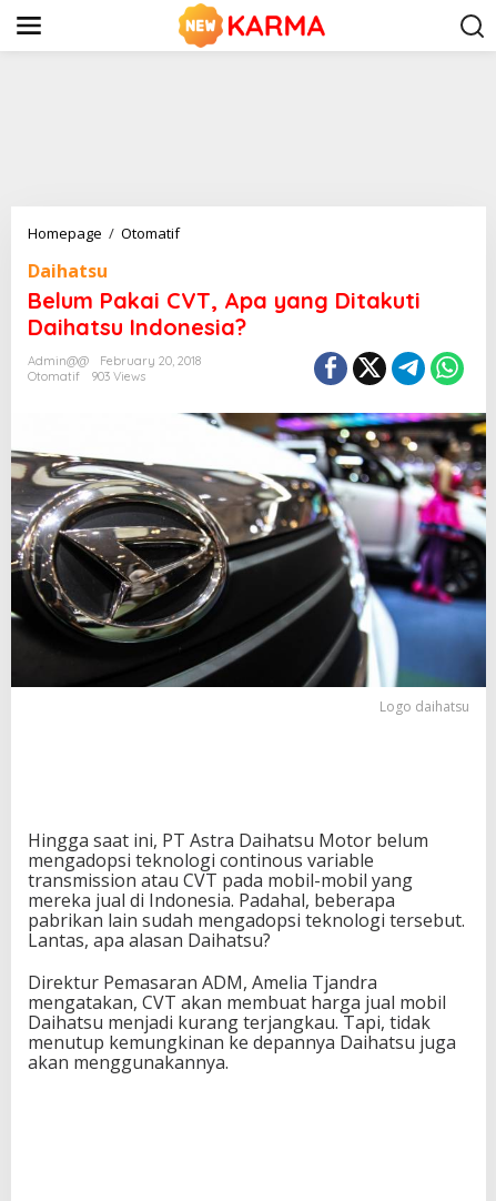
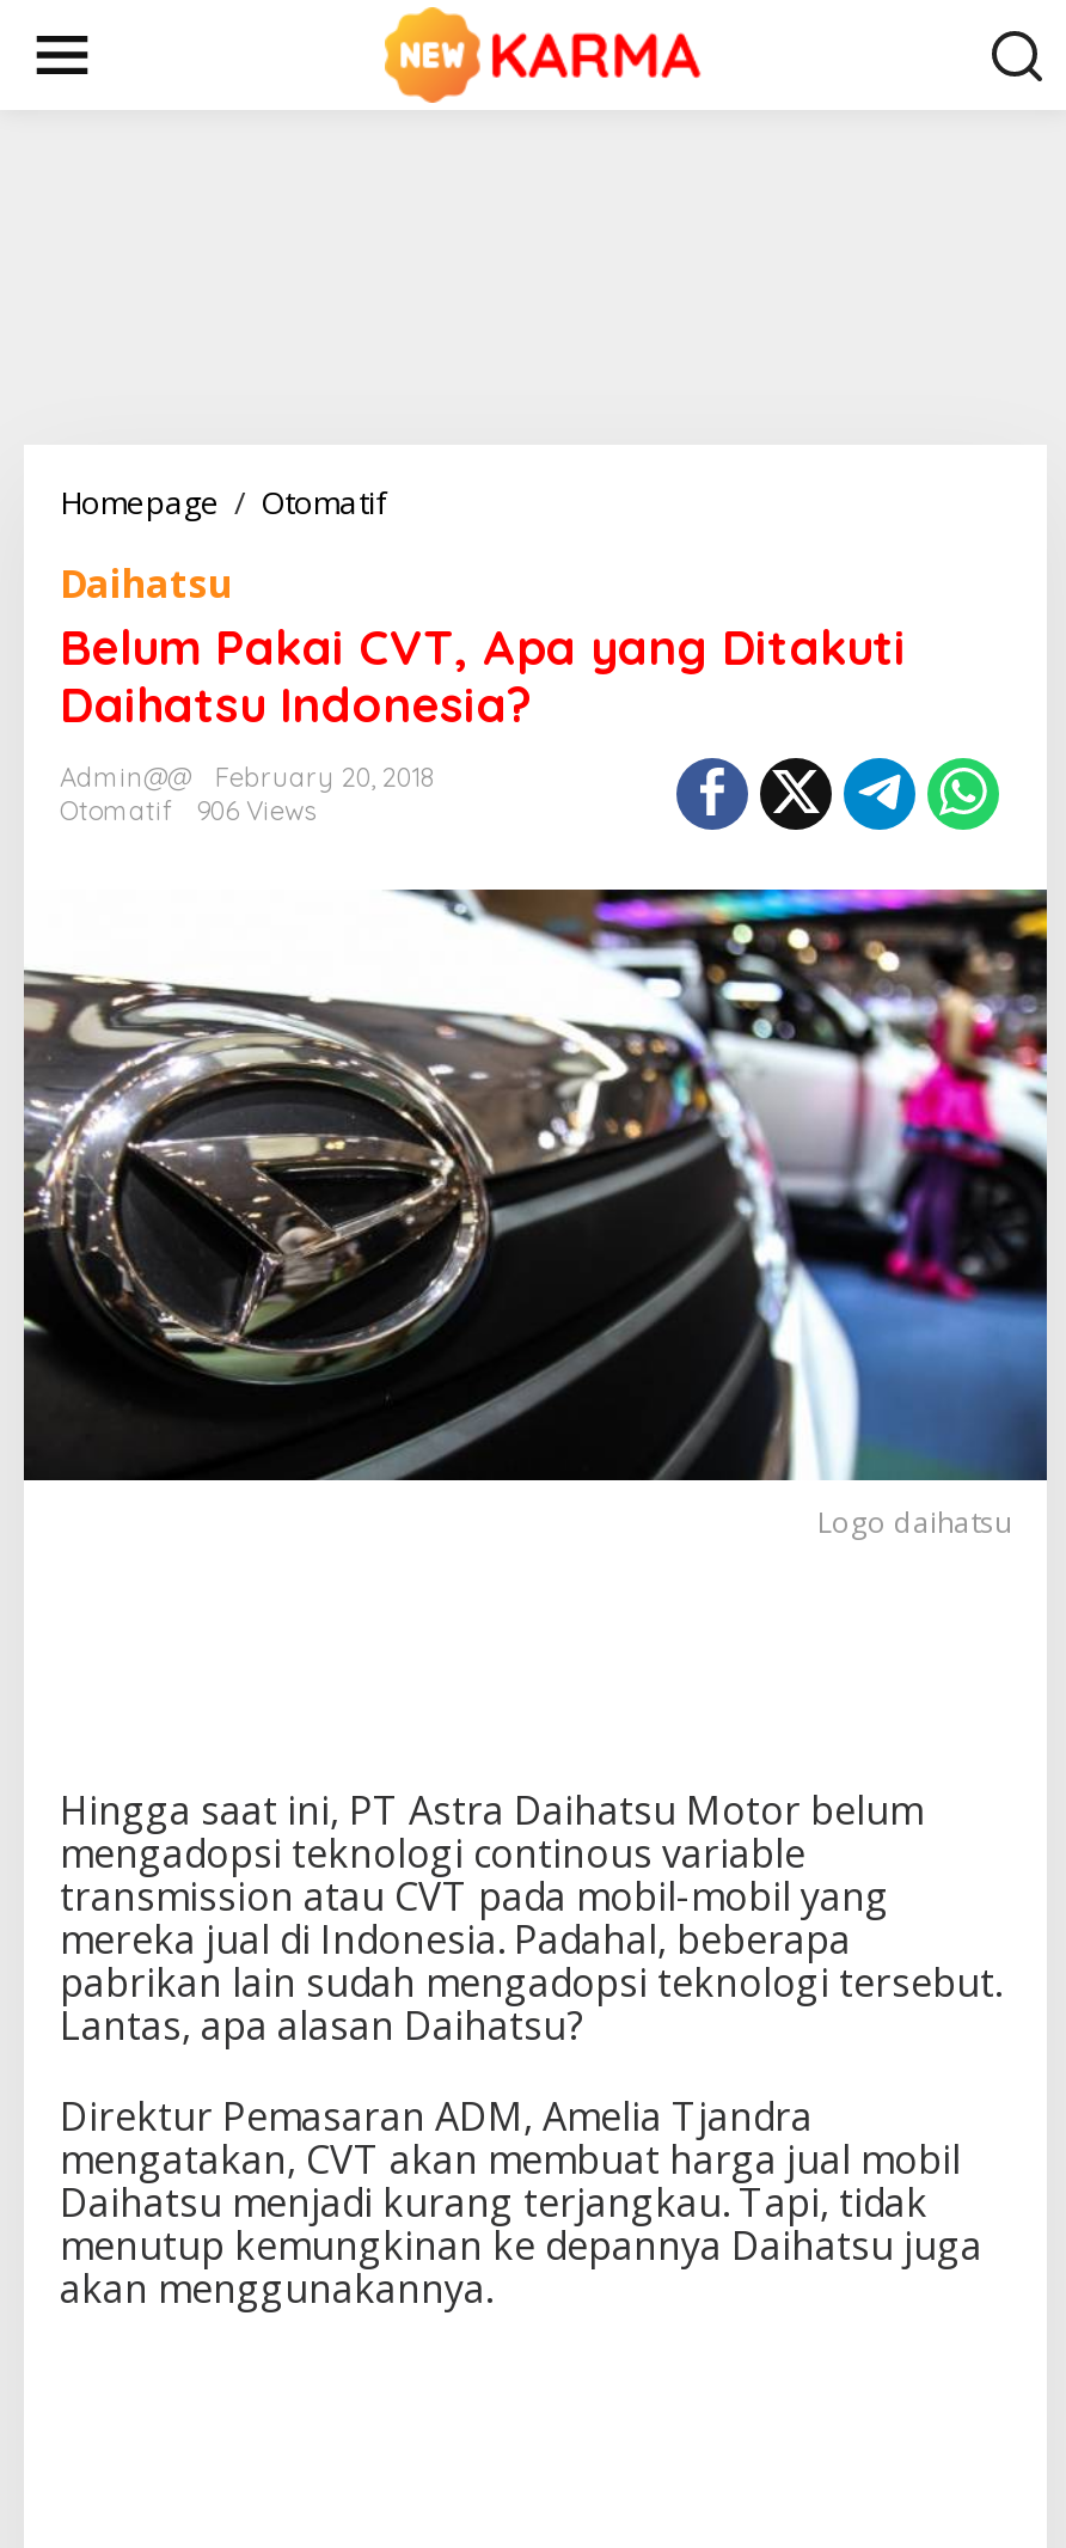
[28,369,145,384] Otomatif 903 Views -> [60,795,315,828] Otomatif 906 Views

